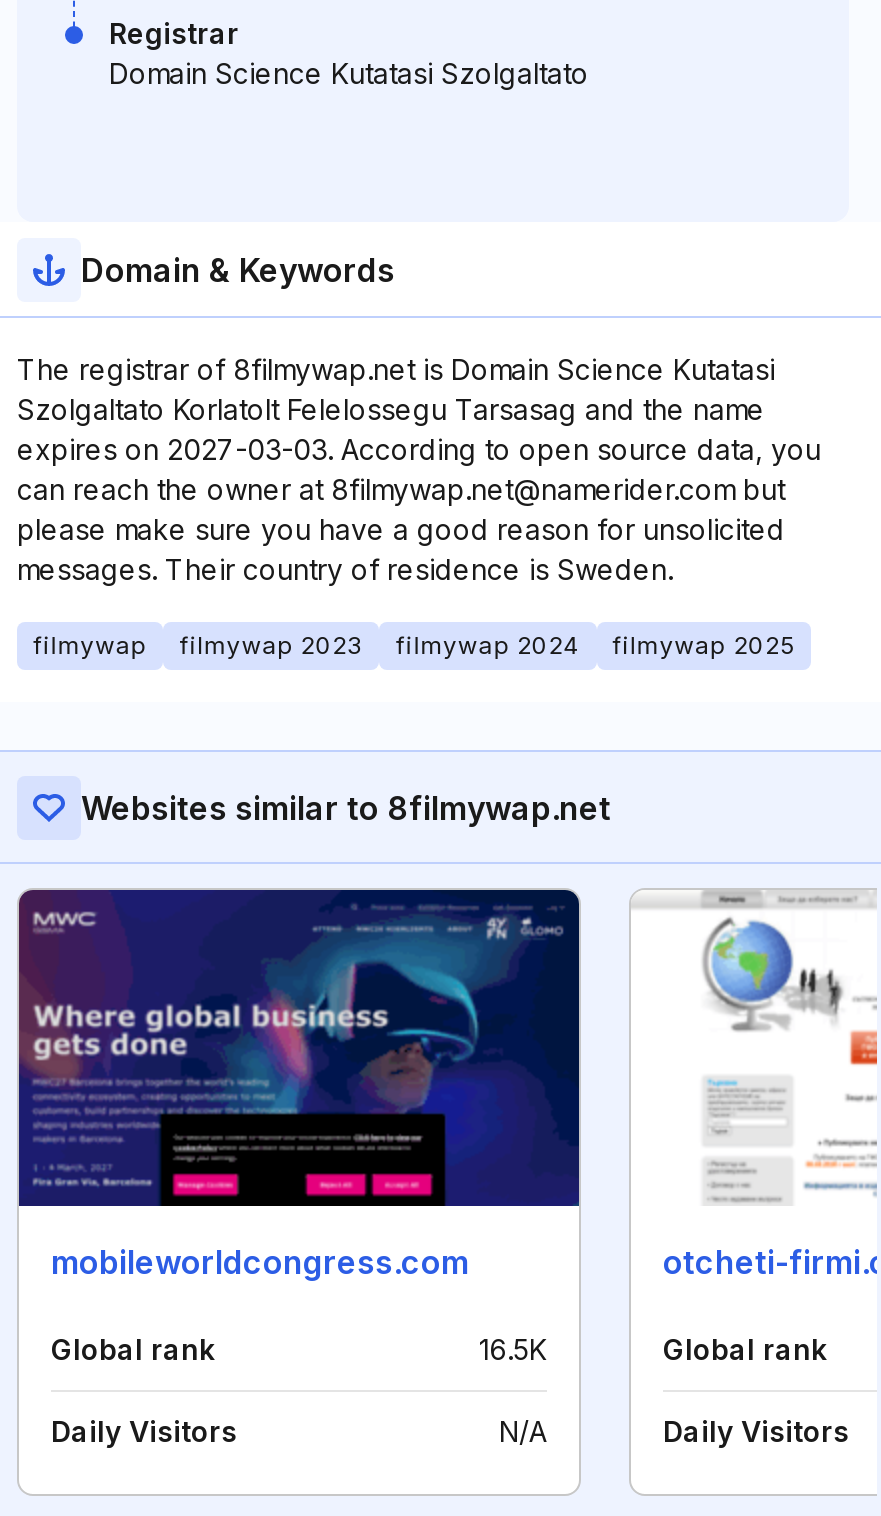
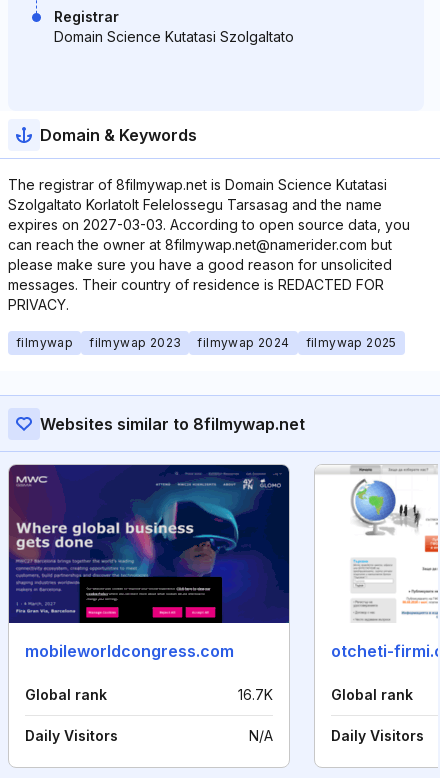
[17,552,673,586] messages. Their country of residence is Sweden. -> [8,276,384,313] messages. Their country of residence is REDACTED FOR | PRIVACY.
[479,1332,547,1366] 16.5K -> [238,686,273,703] 16.7K

